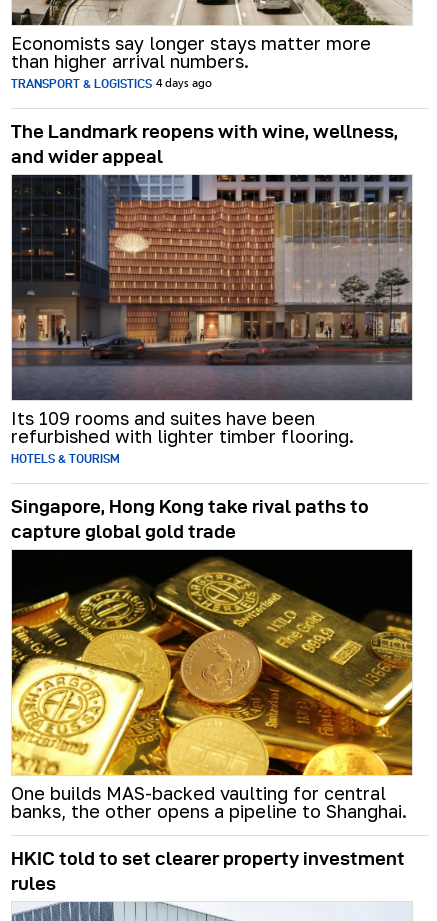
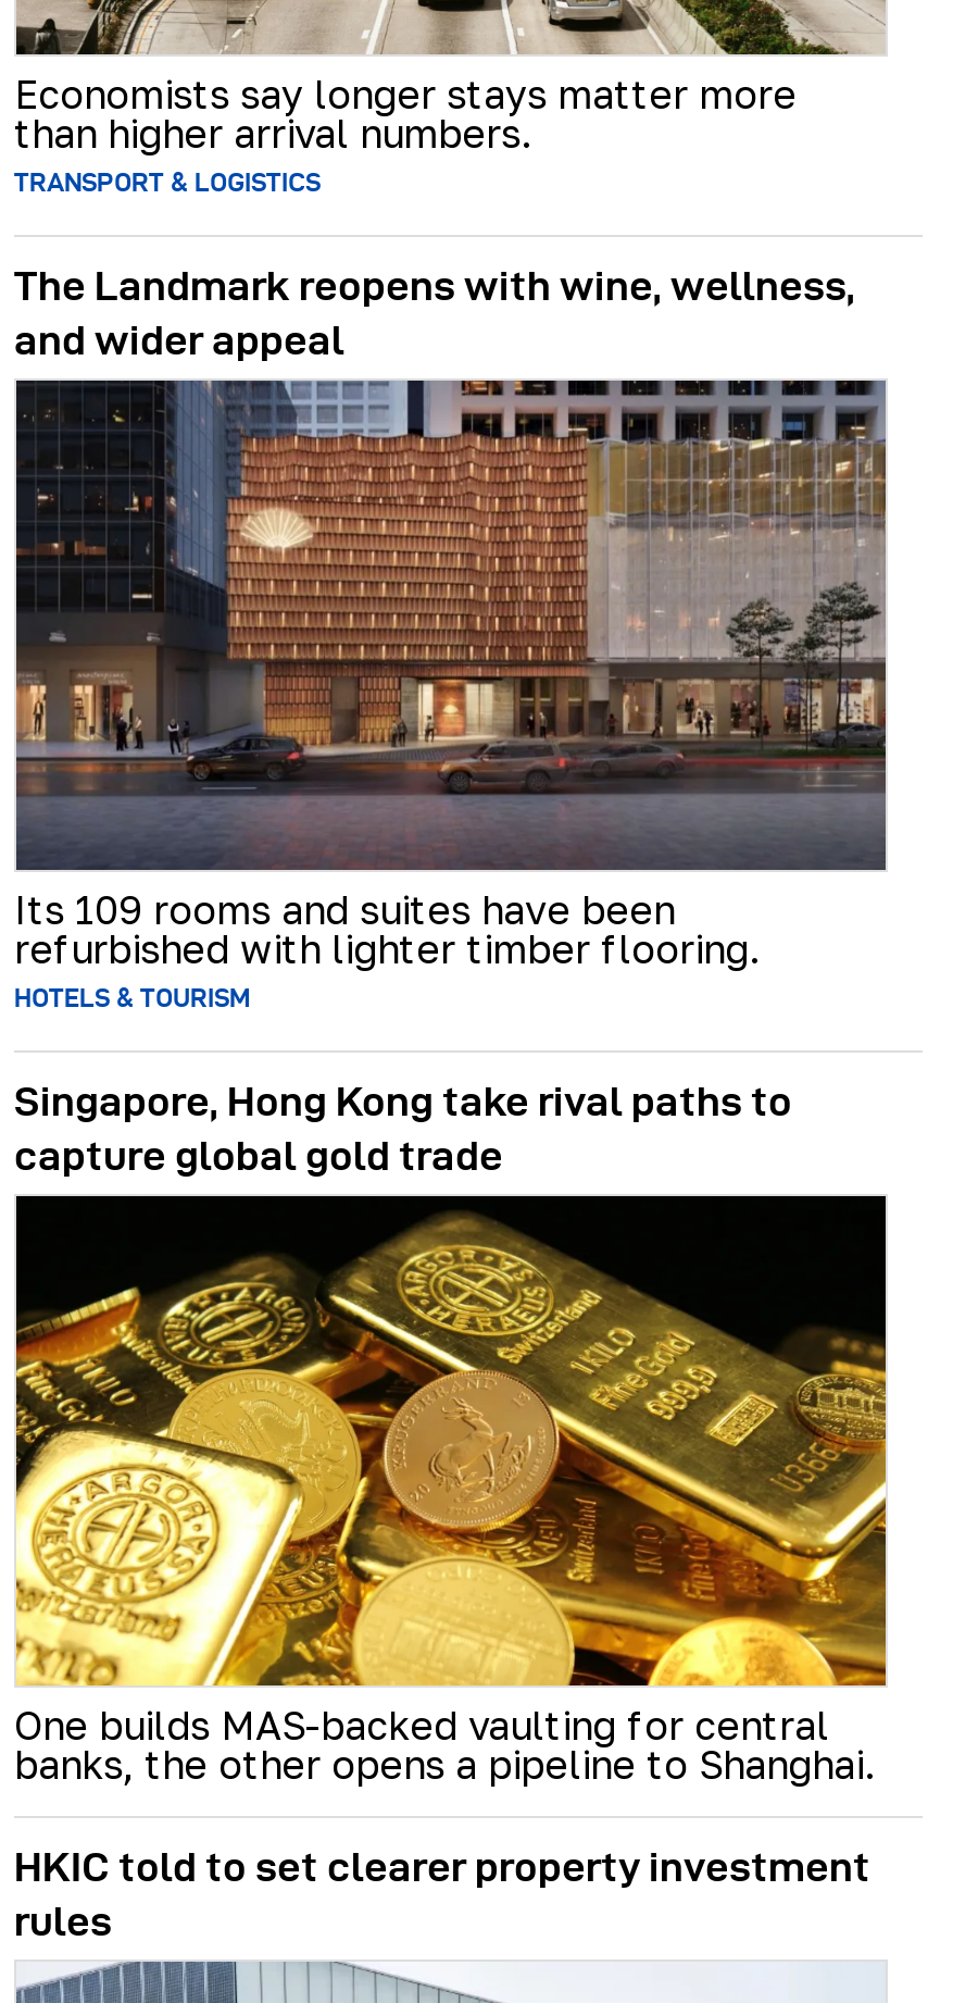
[11,77,212,90] TRANSPORT & LOGISTICS 4 days ago -> [14,167,321,196] TRANSPORT & LOGISTICS

